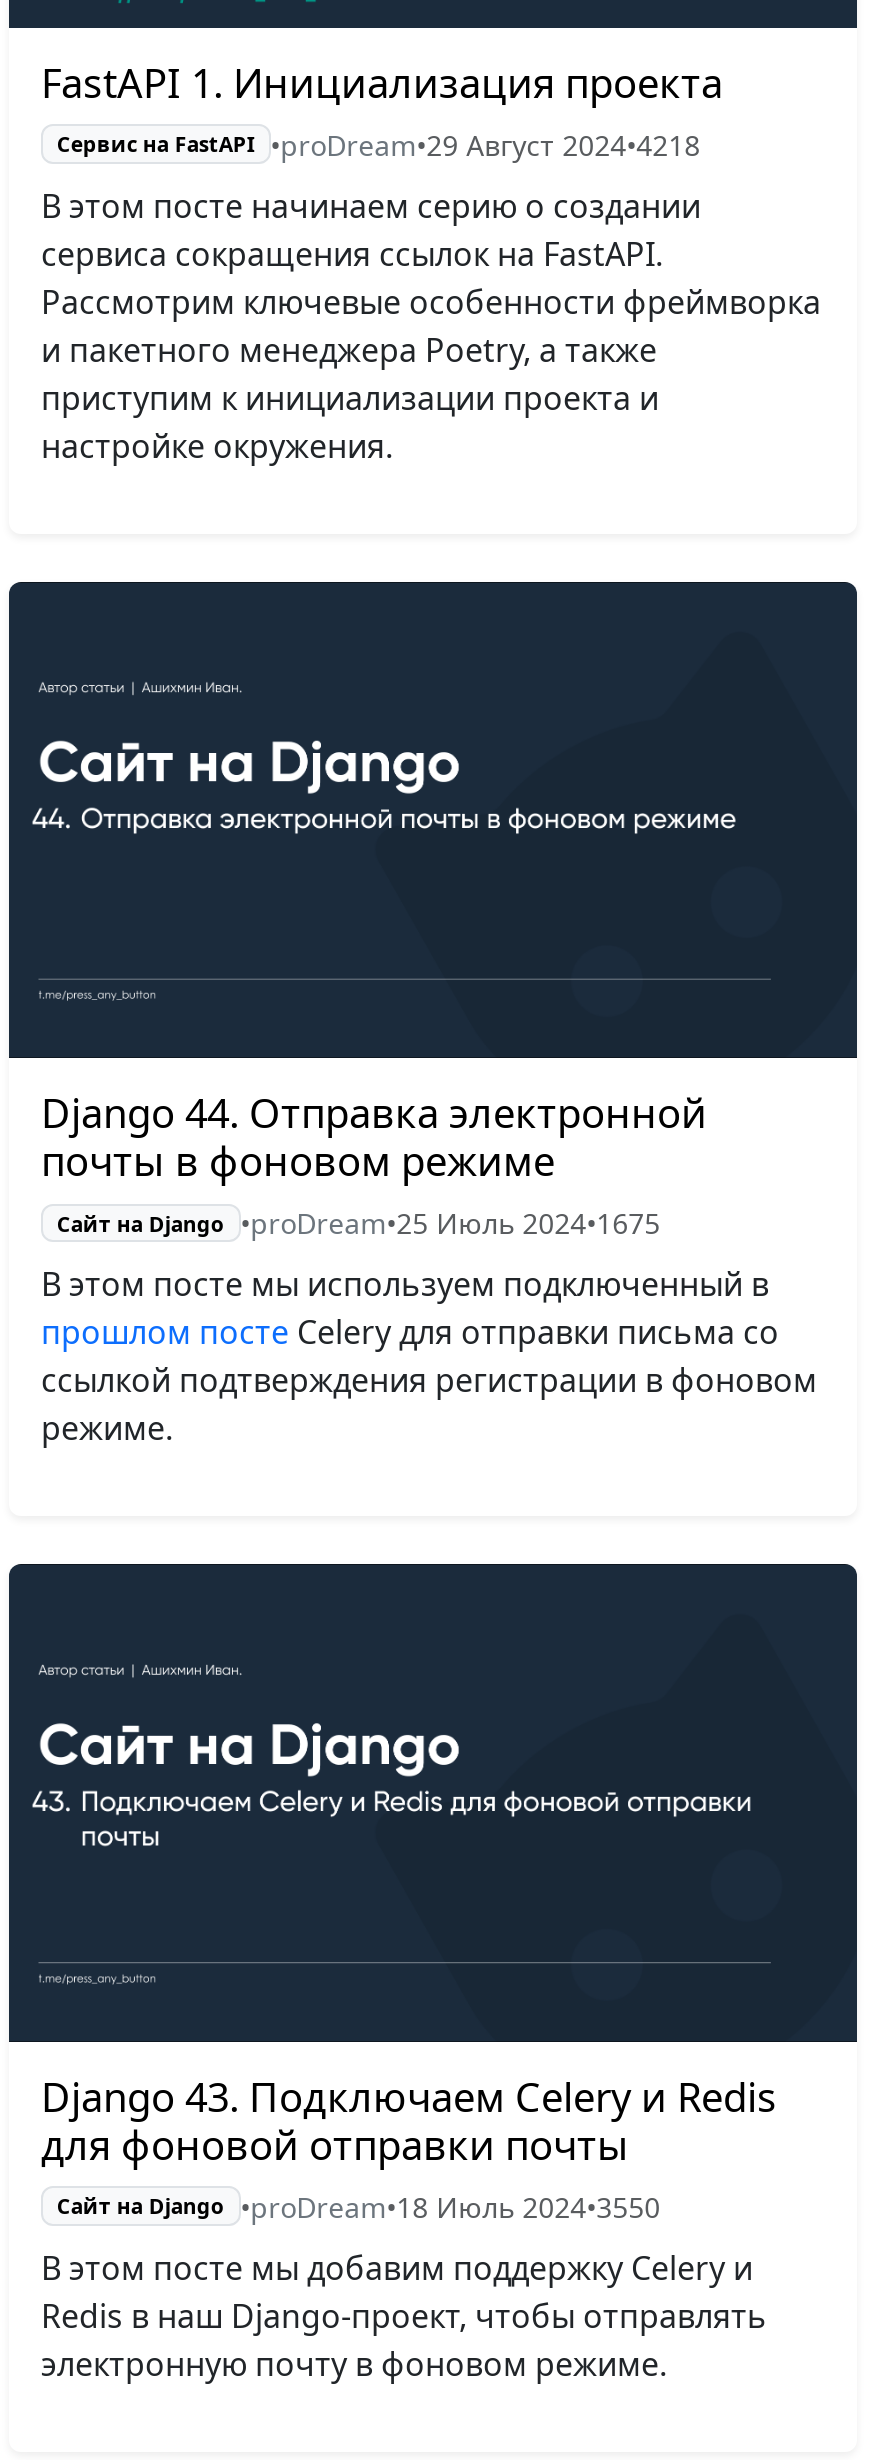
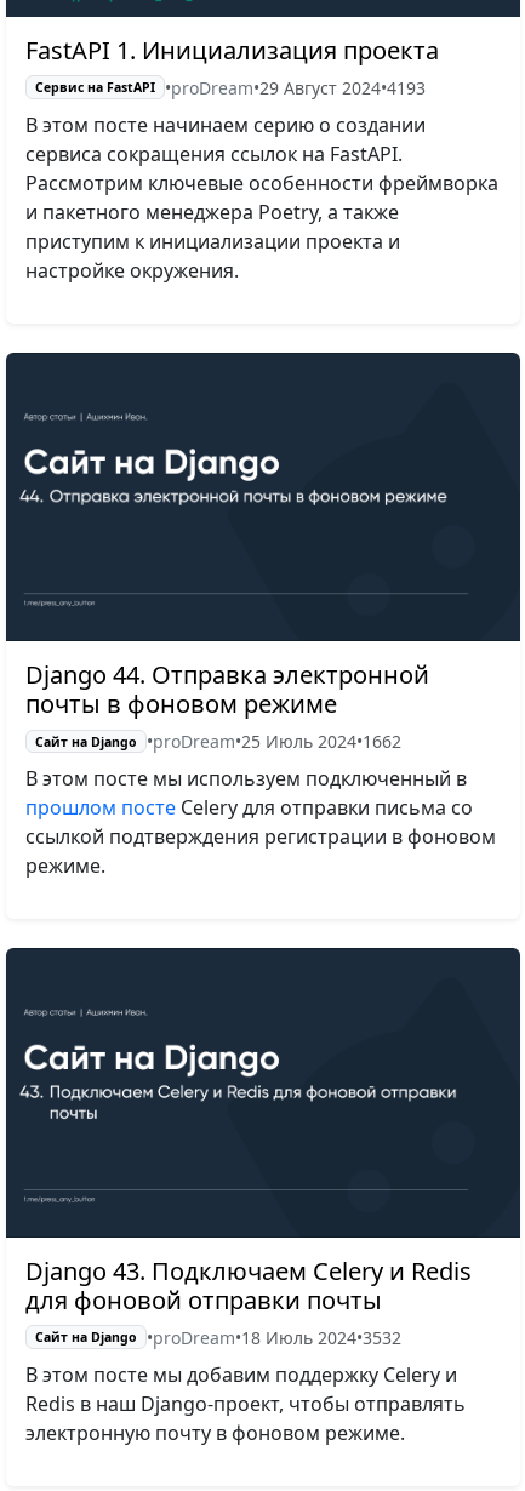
[57,125,700,163] Сервис на FastAPI • proDream•29 Август 2024•4218 -> [35,76,425,99] Сервис на FastAPI • proDream•29 Август 2024•4193
[57,1204,660,1242] Сайт на Django • proDream•25 Июль 2024•1675 -> [35,730,401,753] Сайт на Django • proDream•25 Июль 2024•1662
[57,2187,660,2225] Сайт на Django • proDream•18 Июль 2024•3550 -> [35,1326,401,1349] Сайт на Django • proDream•18 Июль 2024•3532

